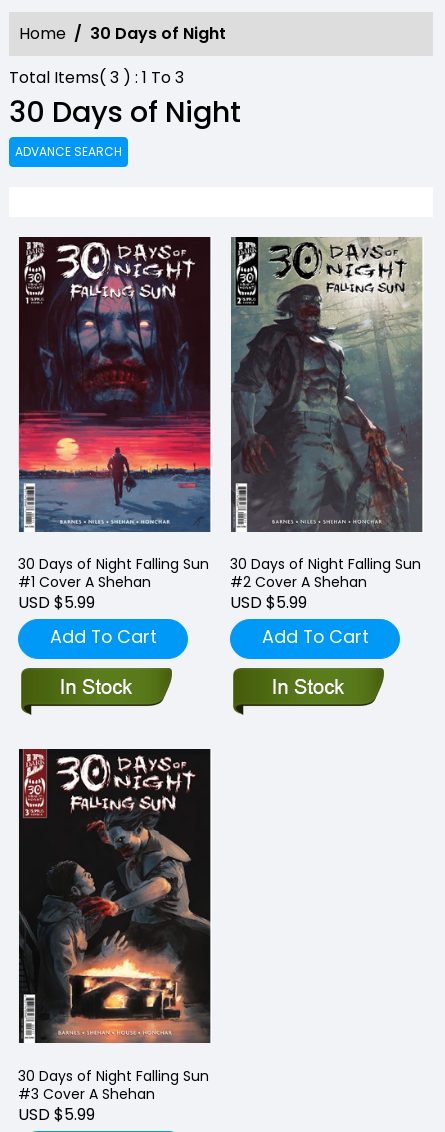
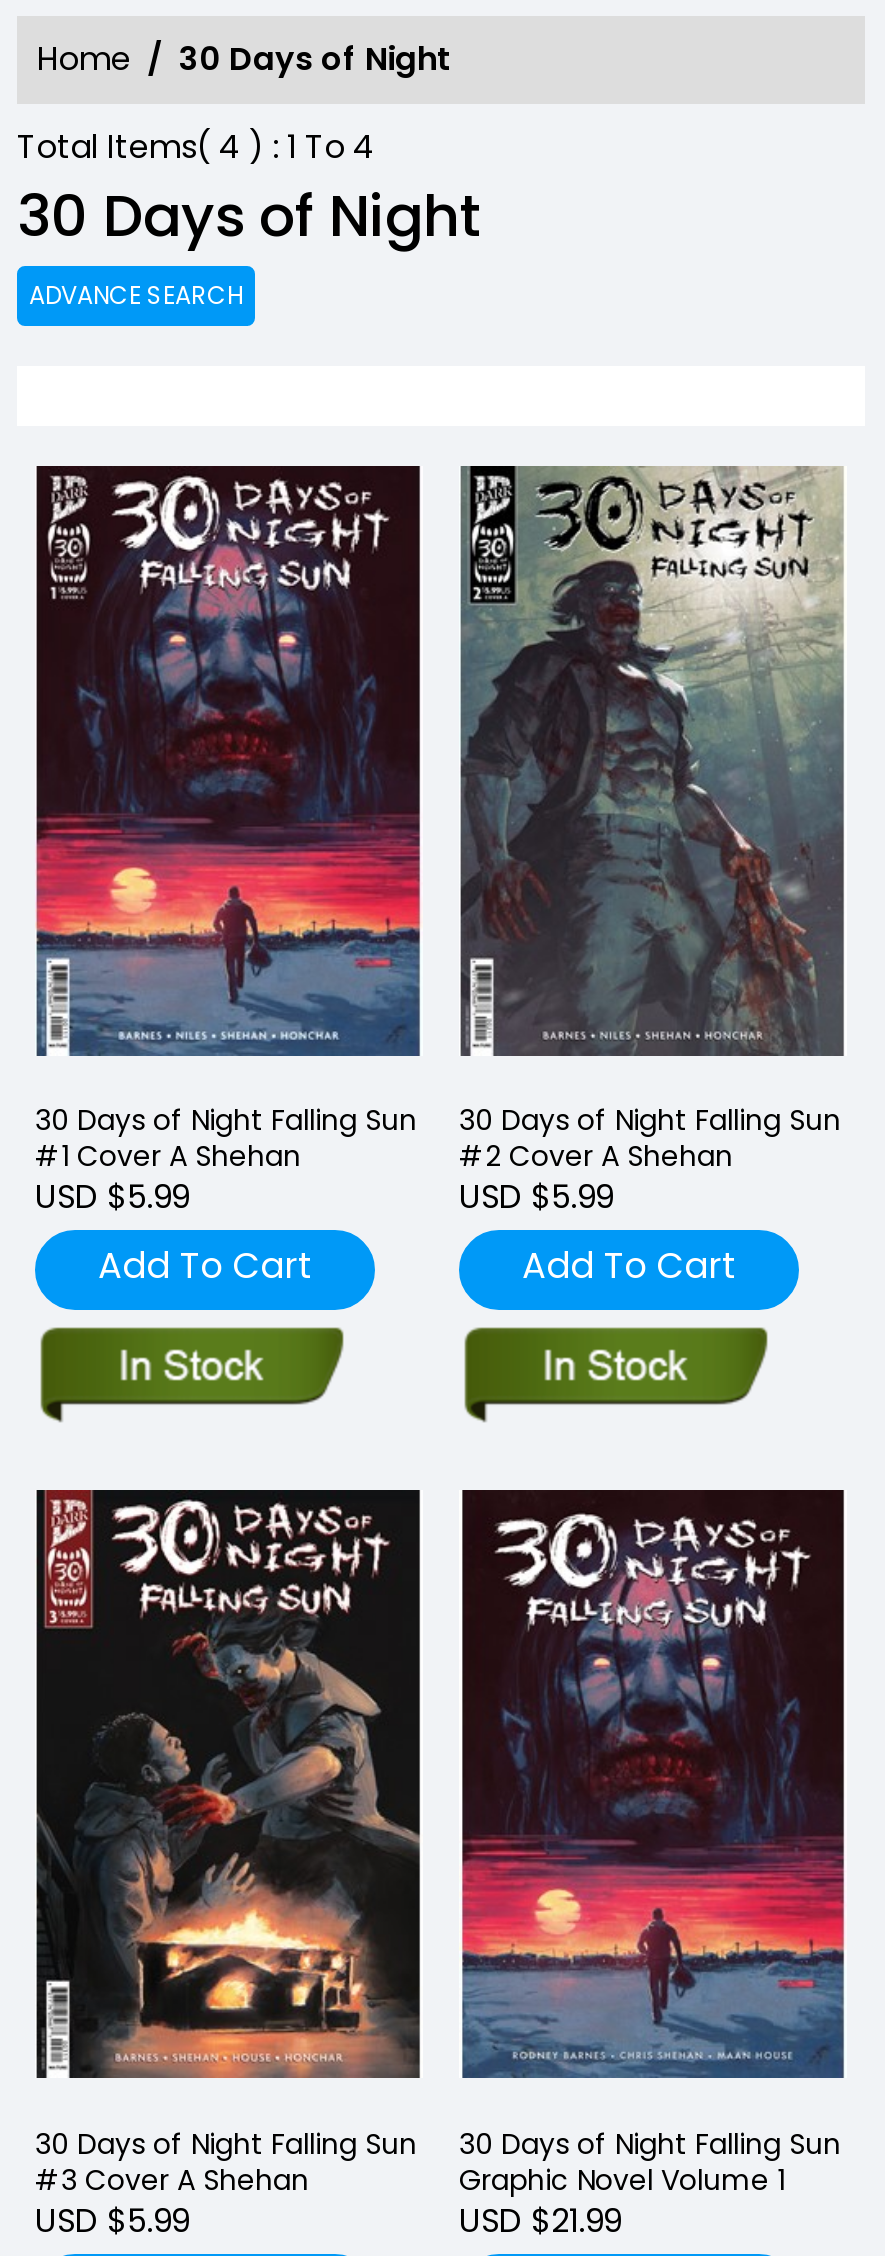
[9,66,184,89] Total Items(3) : 1 To 3 -> [17,124,375,170] Total Items(4) : 1 To 4
none -> [459,1488,847,2243] [image] | 30 Days of Night Falling Sun | Graphic Novel Volume 1 | USD $21.99

